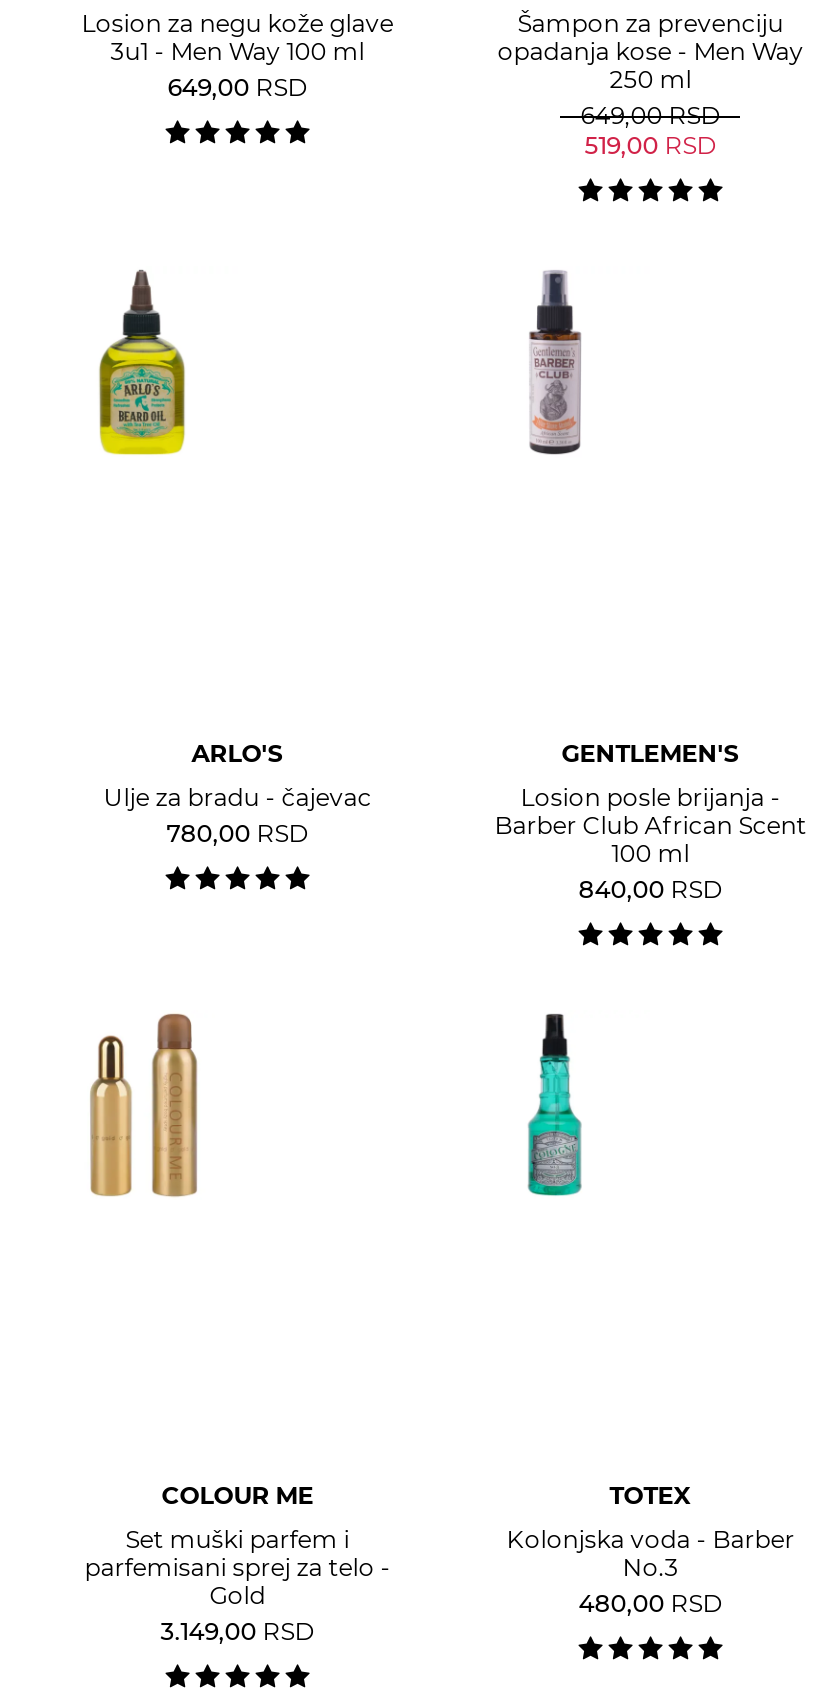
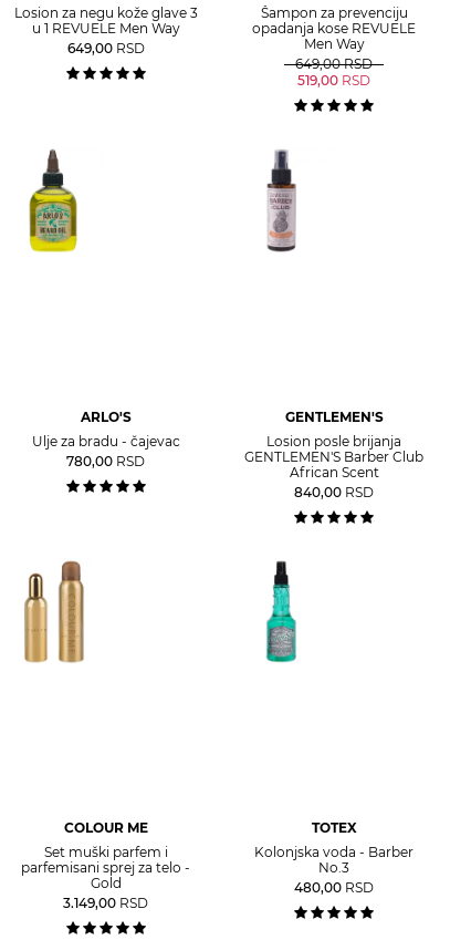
[82,8,394,66] Losion za negu kože glave | 3u1 - Men Way 100 ml -> [14,4,198,37] Losion za negu kože glave 3 | u 1 REVUELE Men Way
[498,36,804,94] opadanja kose - Men Way | 250 ml -> [252,20,416,52] opadanja kose REVUELE | Men Way
[494,781,806,867] Losion posle brijanja - | Barber Club African Scent | 100 ml -> [245,432,424,480] Losion posle brijanja | GENTLEMEN'S Barber Club | African Scent

